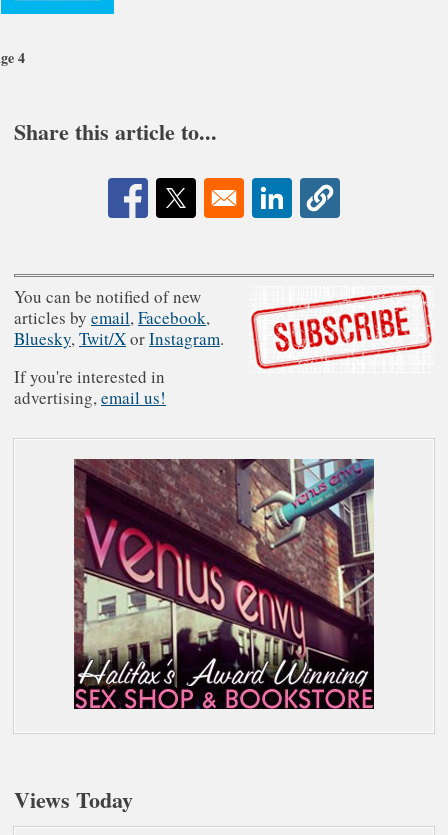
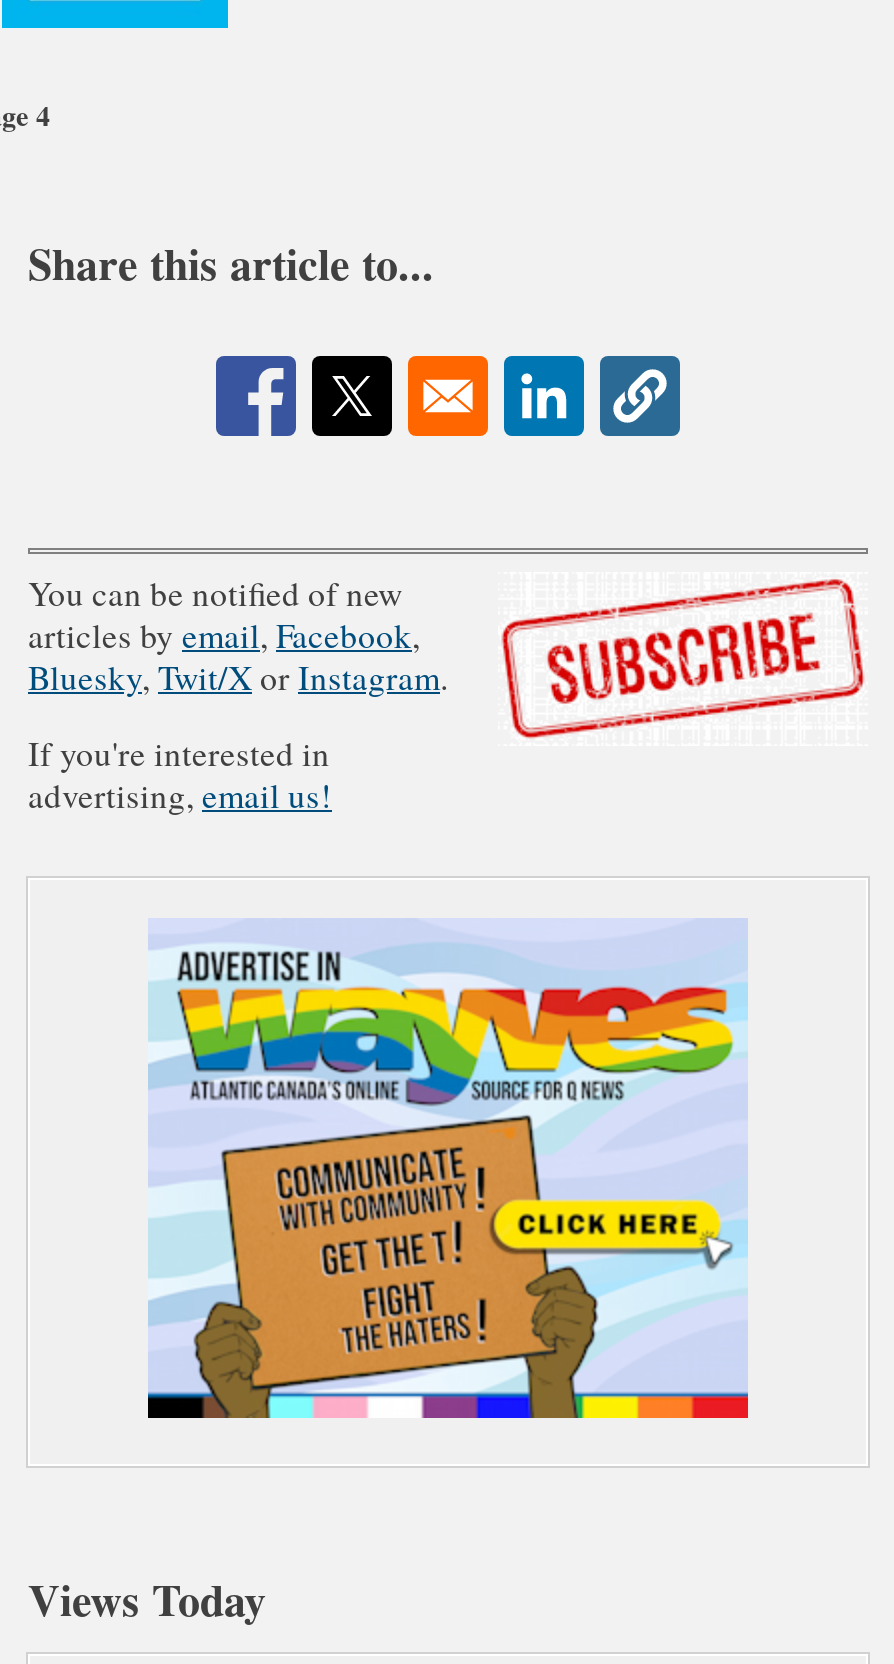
[73,458,375,710] [image] -> [146,918,750,1420] [image]

